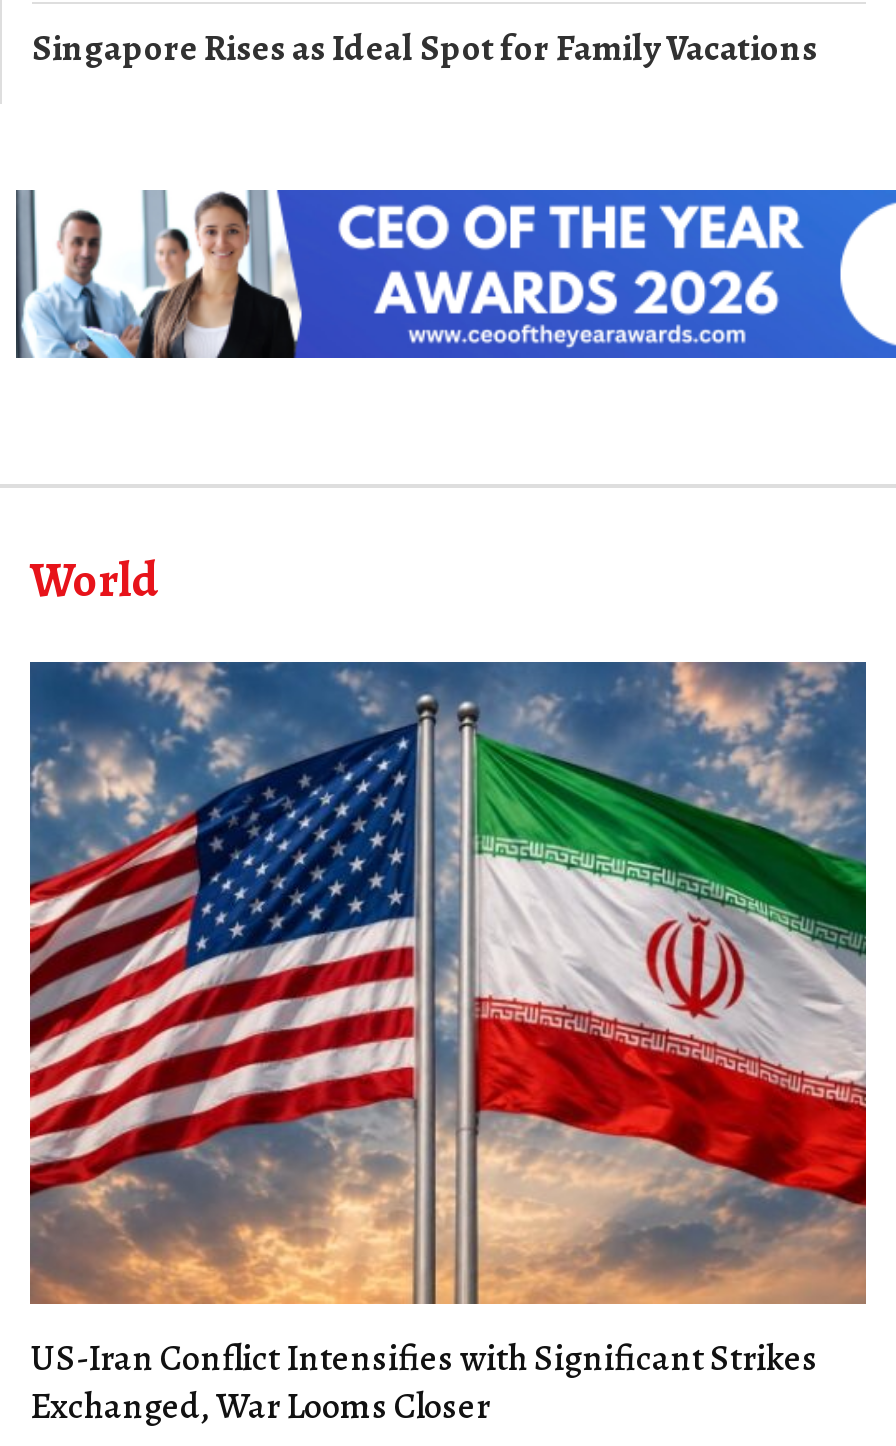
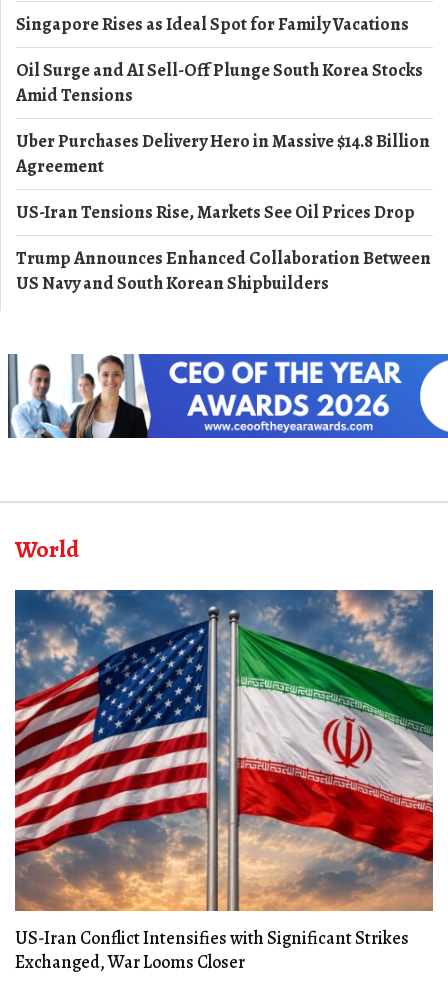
none -> [16,58,431,295] Oil Surge and AI Sell-Off Plunge South Korea Stocks | Amid Tensions | Uber Purchases Delivery Hero in Massive $14.8 Billion | Agreement | US-Iran Tensions Rise, Markets See Oil Prices Drop | Trump Announces Enhanced Collaboration Between | US Navy and South Korean Shipbuilders

